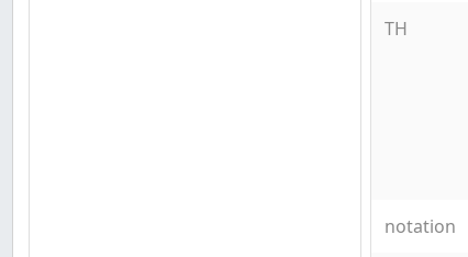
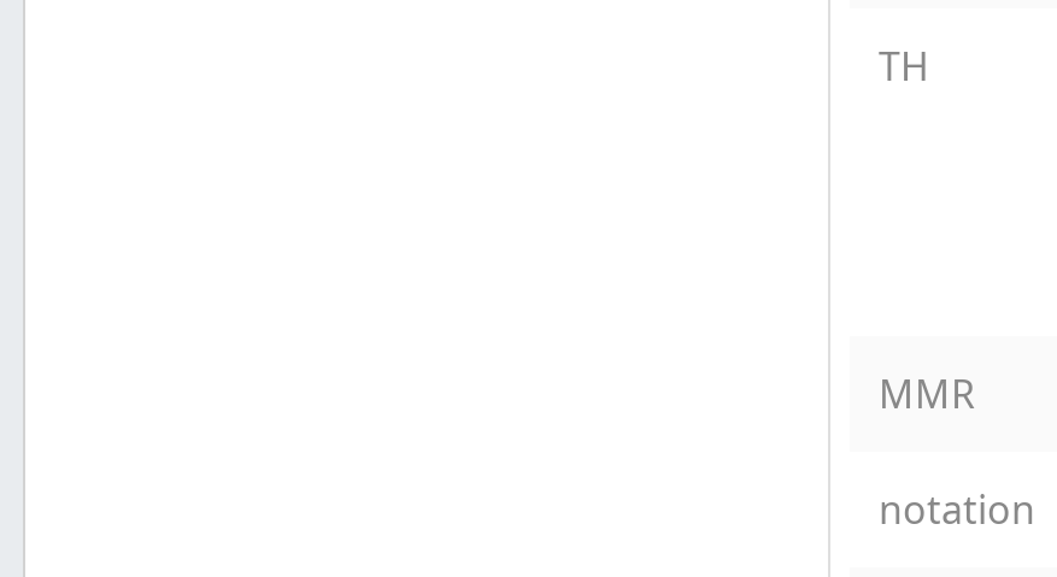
none -> [879,368,975,421] MMR

